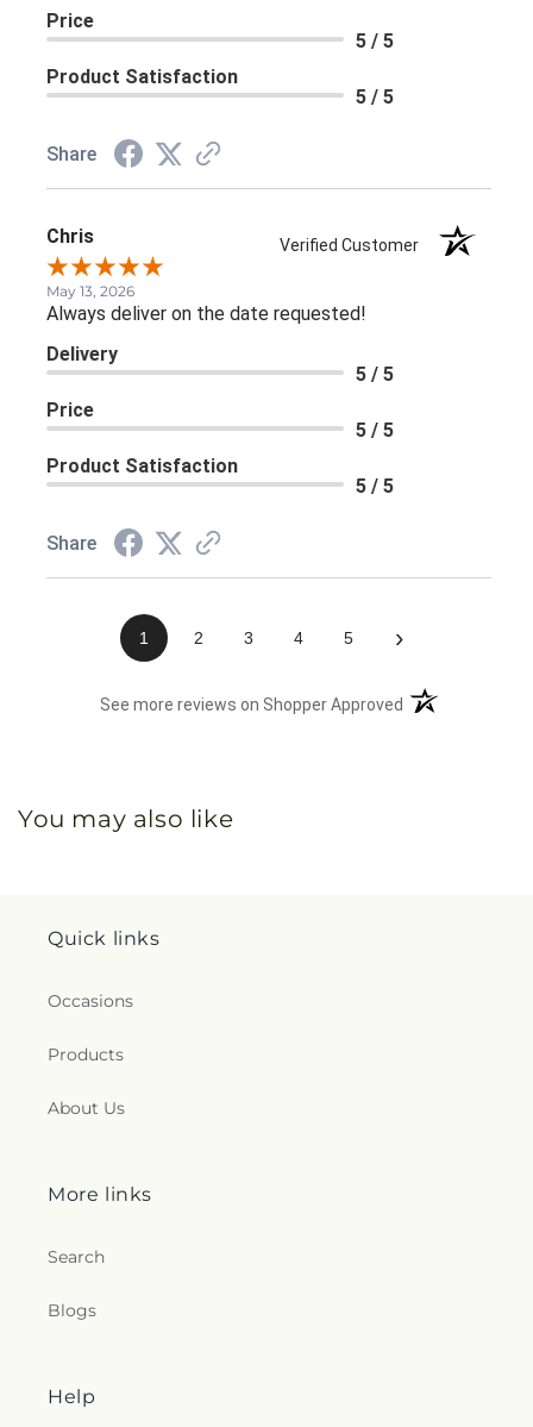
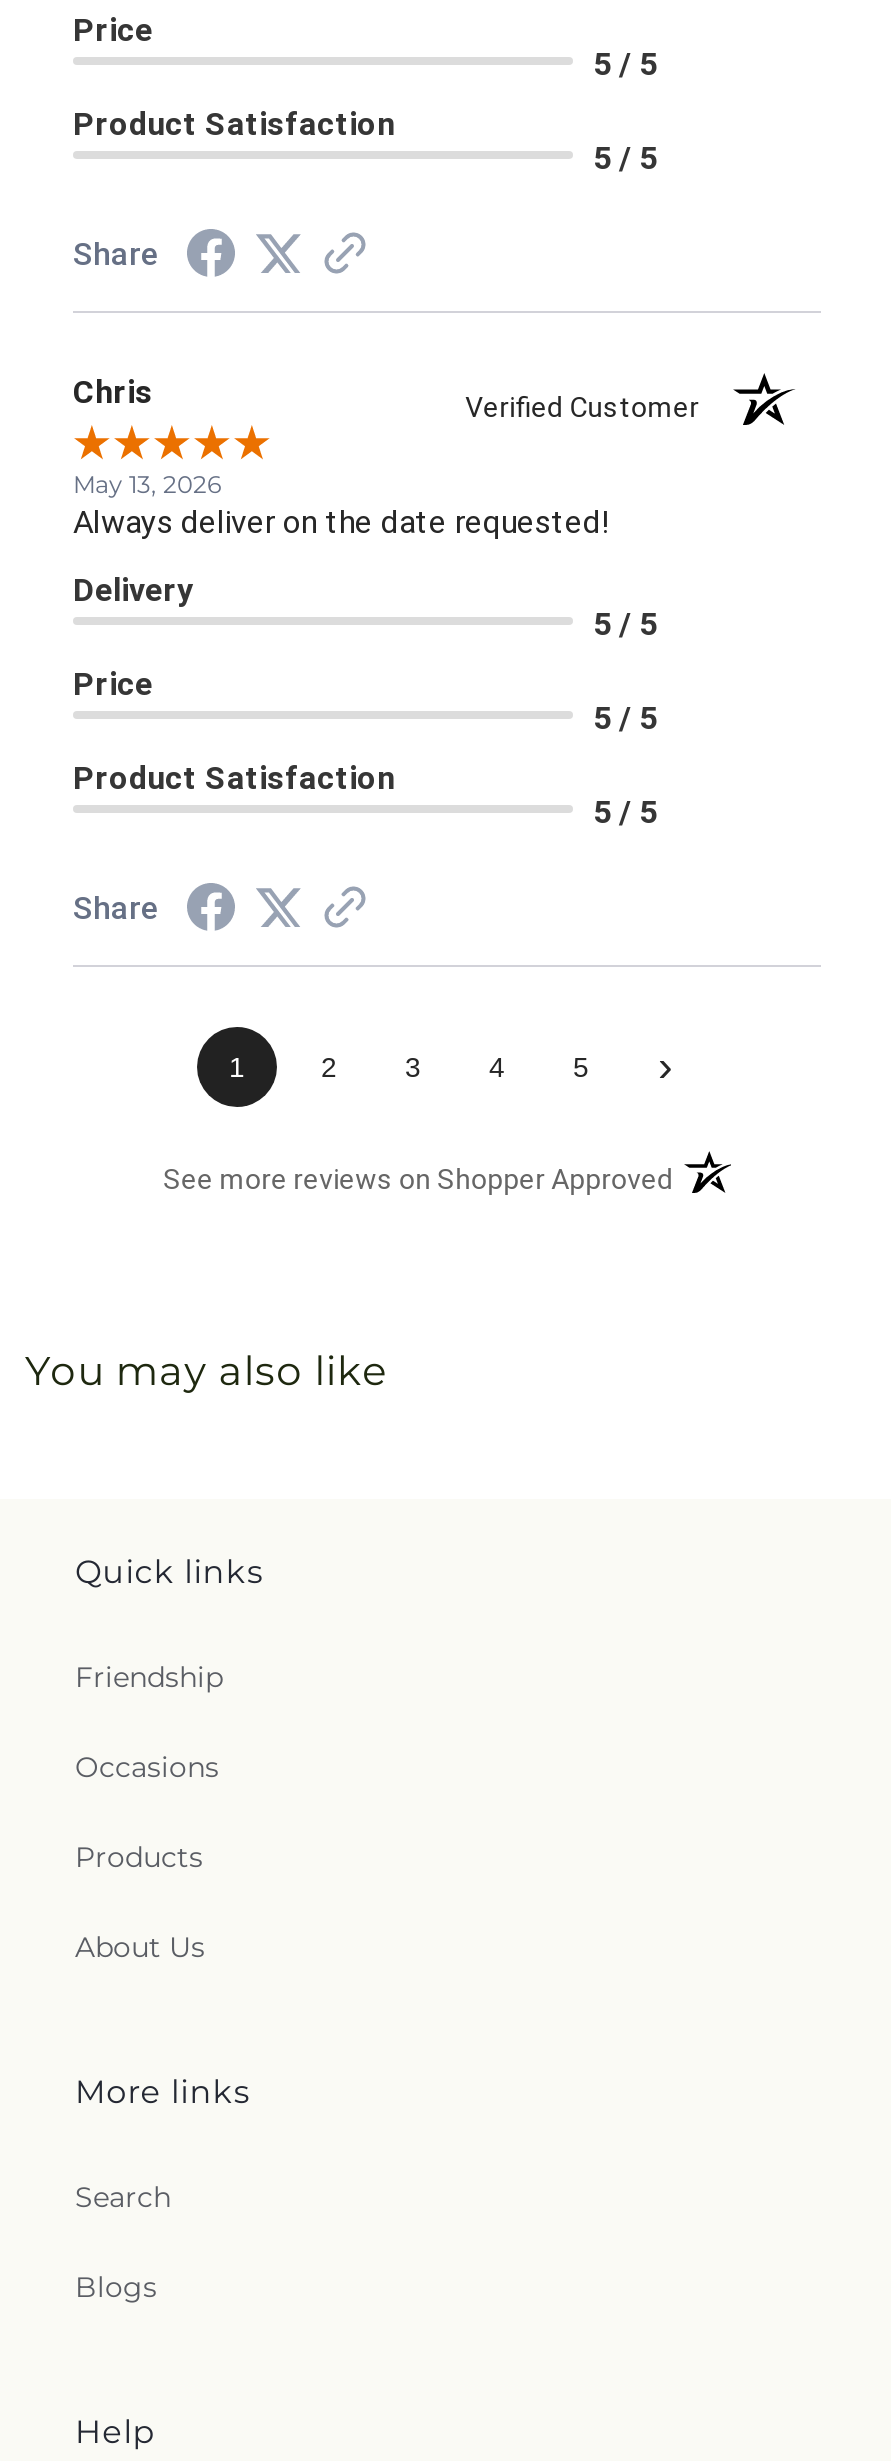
none -> [75,1659,223,1695] Friendship

